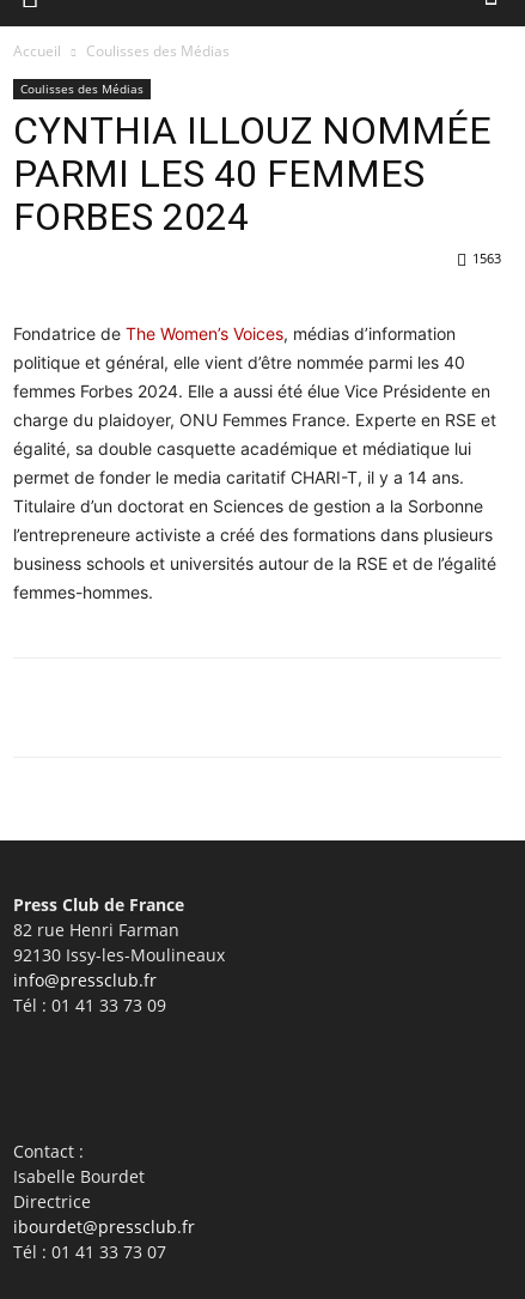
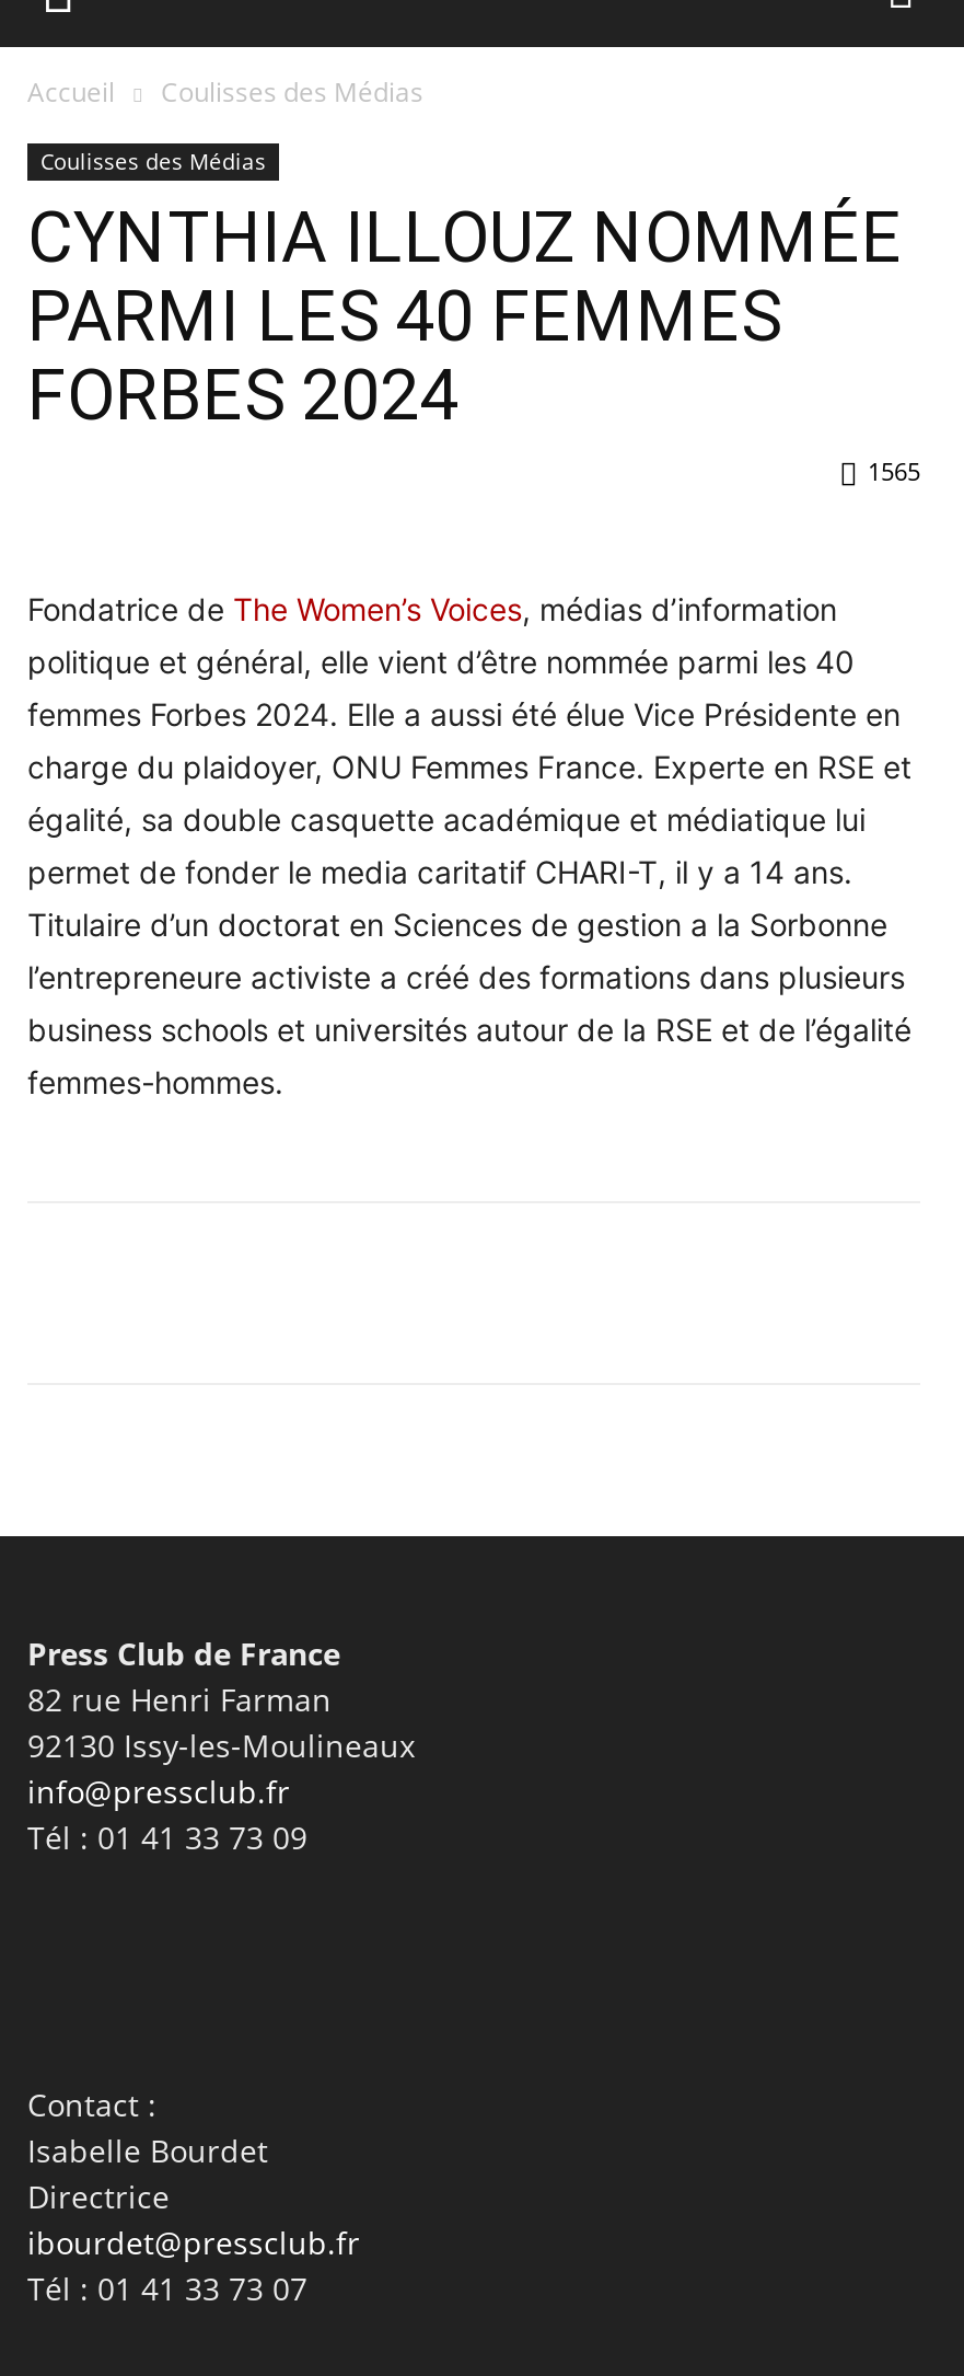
[472,249,501,267] 1563 -> [868,454,920,487] 1565

